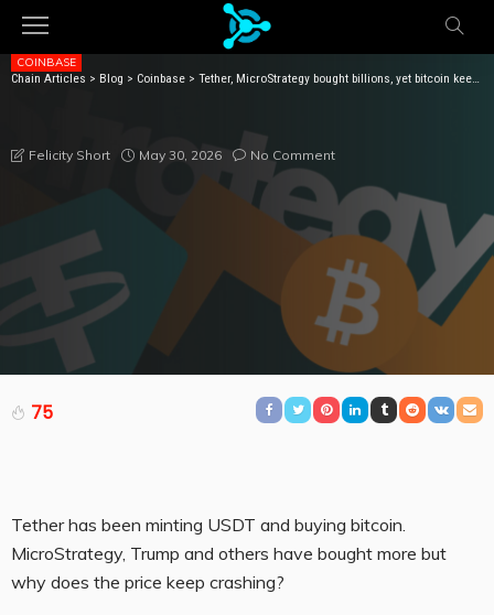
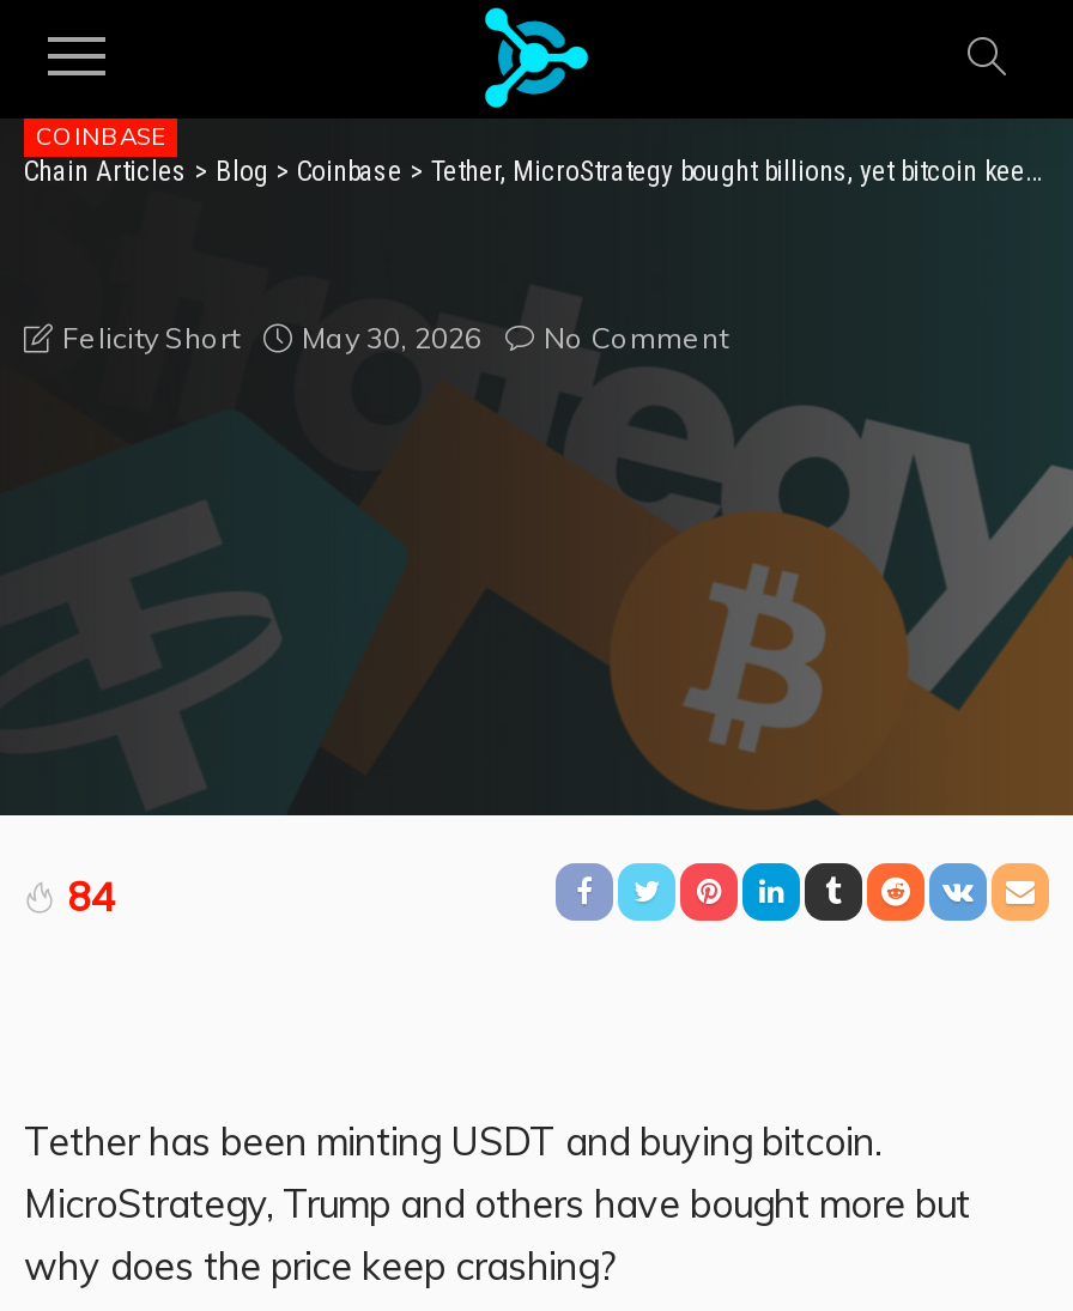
[31,400,53,426] 75 -> [67,871,117,926] 84

